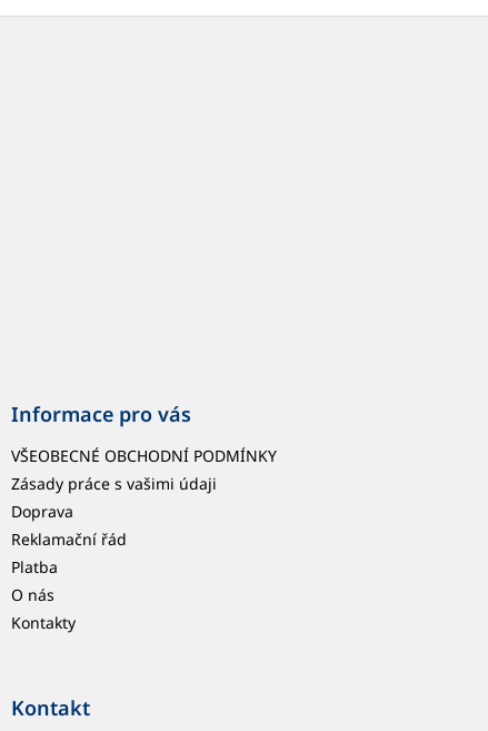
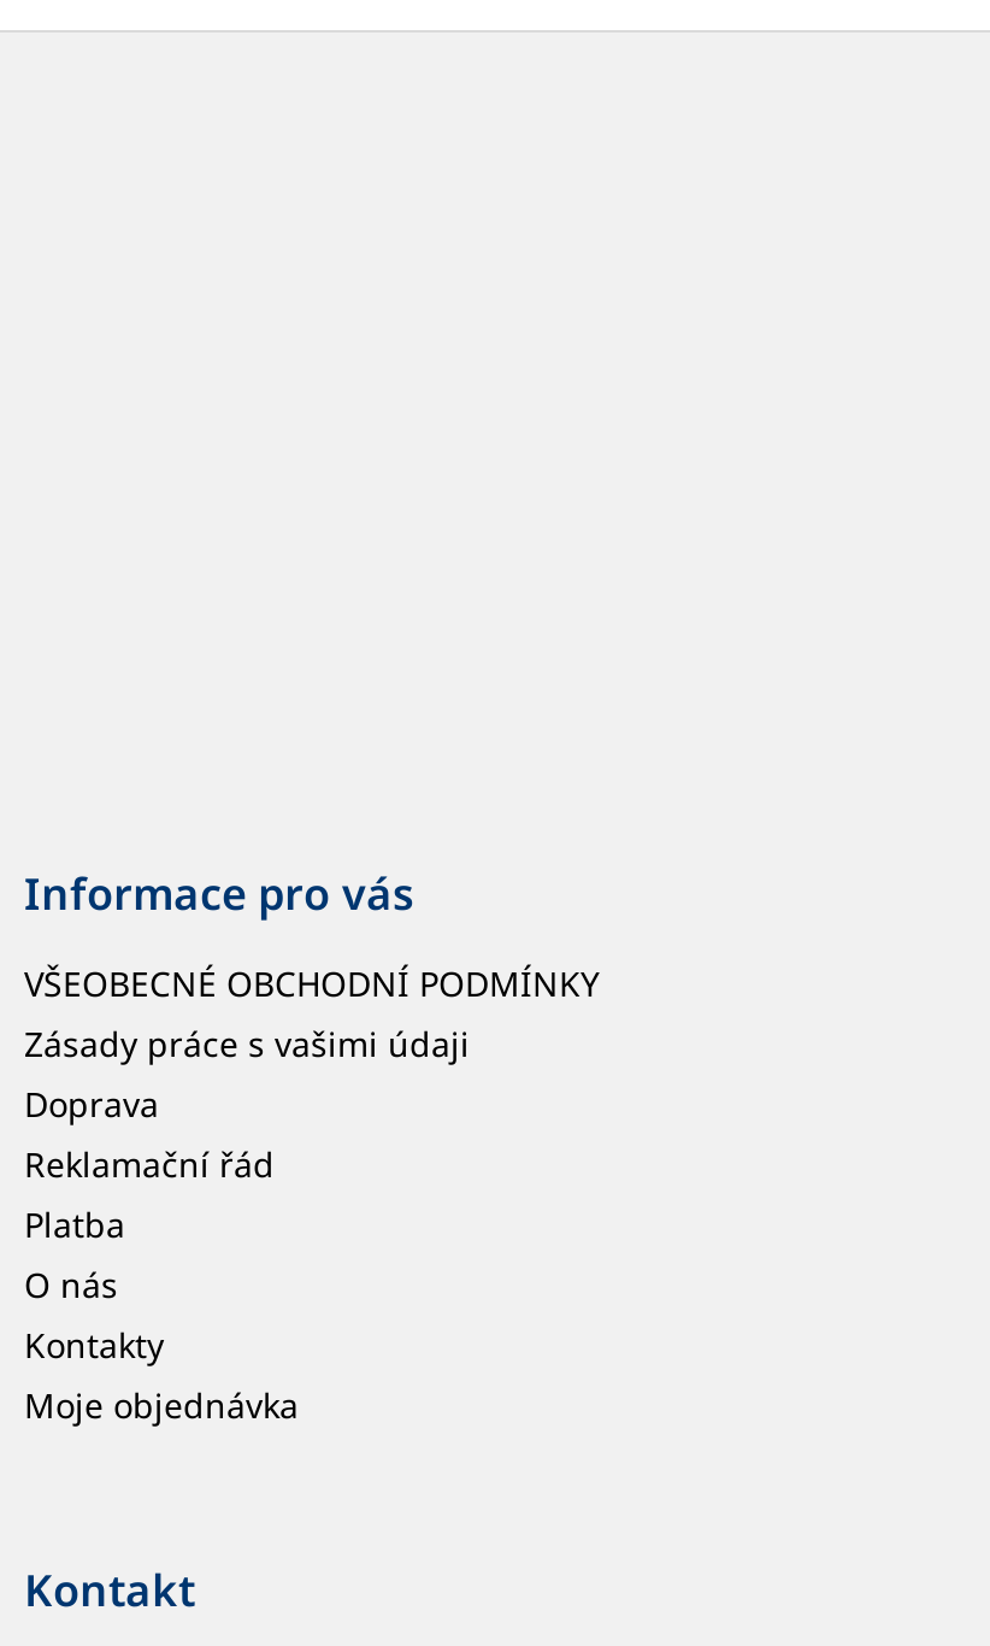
none -> [24,1381,299,1427] Moje objednávka

